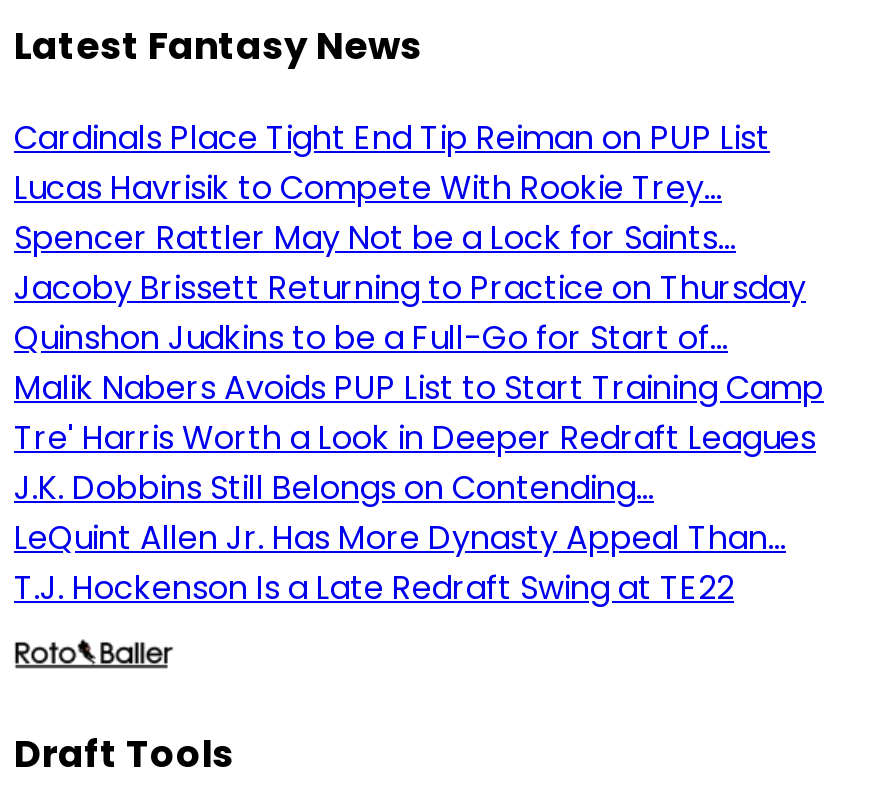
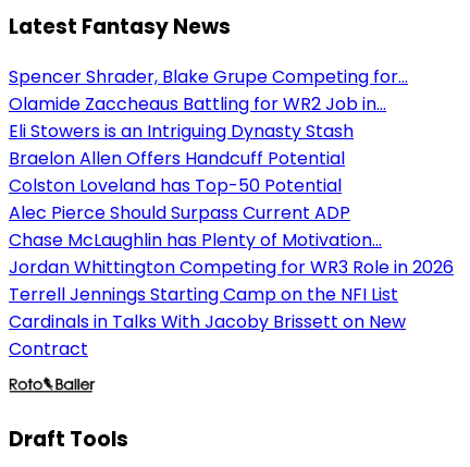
[14,115,824,611] Cardinals Place Tight End Tip Reiman on PUP List | Lucas Havrisik to Compete With Rookie Trey... | Spencer Rattler May Not be a Lock for Saints... | Jacoby Brissett Returning to Practice on Thursday | Quinshon Judkins to be a Full-Go for Start of... | Malik Nabers Avoids PUP List to Start Training Camp | Tre' Harris Worth a Look in Deeper Redraft Leagues | J.K. Dobbins Still Belongs on Contending... | LeQuint Allen Jr. Has More Dynasty Appeal Than... | T.J. Hockenson Is a Late Redraft Swing at TE22 -> [9,64,454,361] Spencer Shrader, Blake Grupe Competing for... | Olamide Zaccheaus Battling for WR2 Job in... | Eli Stowers is an Intriguing Dynasty Stash | Braelon Allen Offers Handcuff Potential | Colston Loveland has Top-50 Potential | Alec Pierce Should Surpass Current ADP | Chase McLaughlin has Plenty of Motivation... | Jordan Whittington Competing for WR3 Role in 2026 | Terrell Jennings Starting Camp on the NFI List | Cardinals in Talks With Jacoby Brissett on New | Contract

